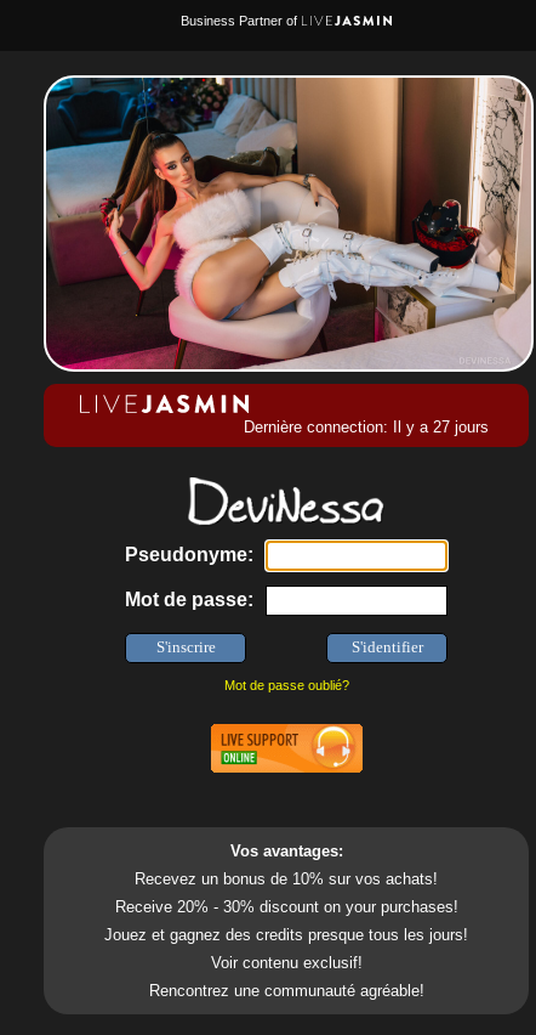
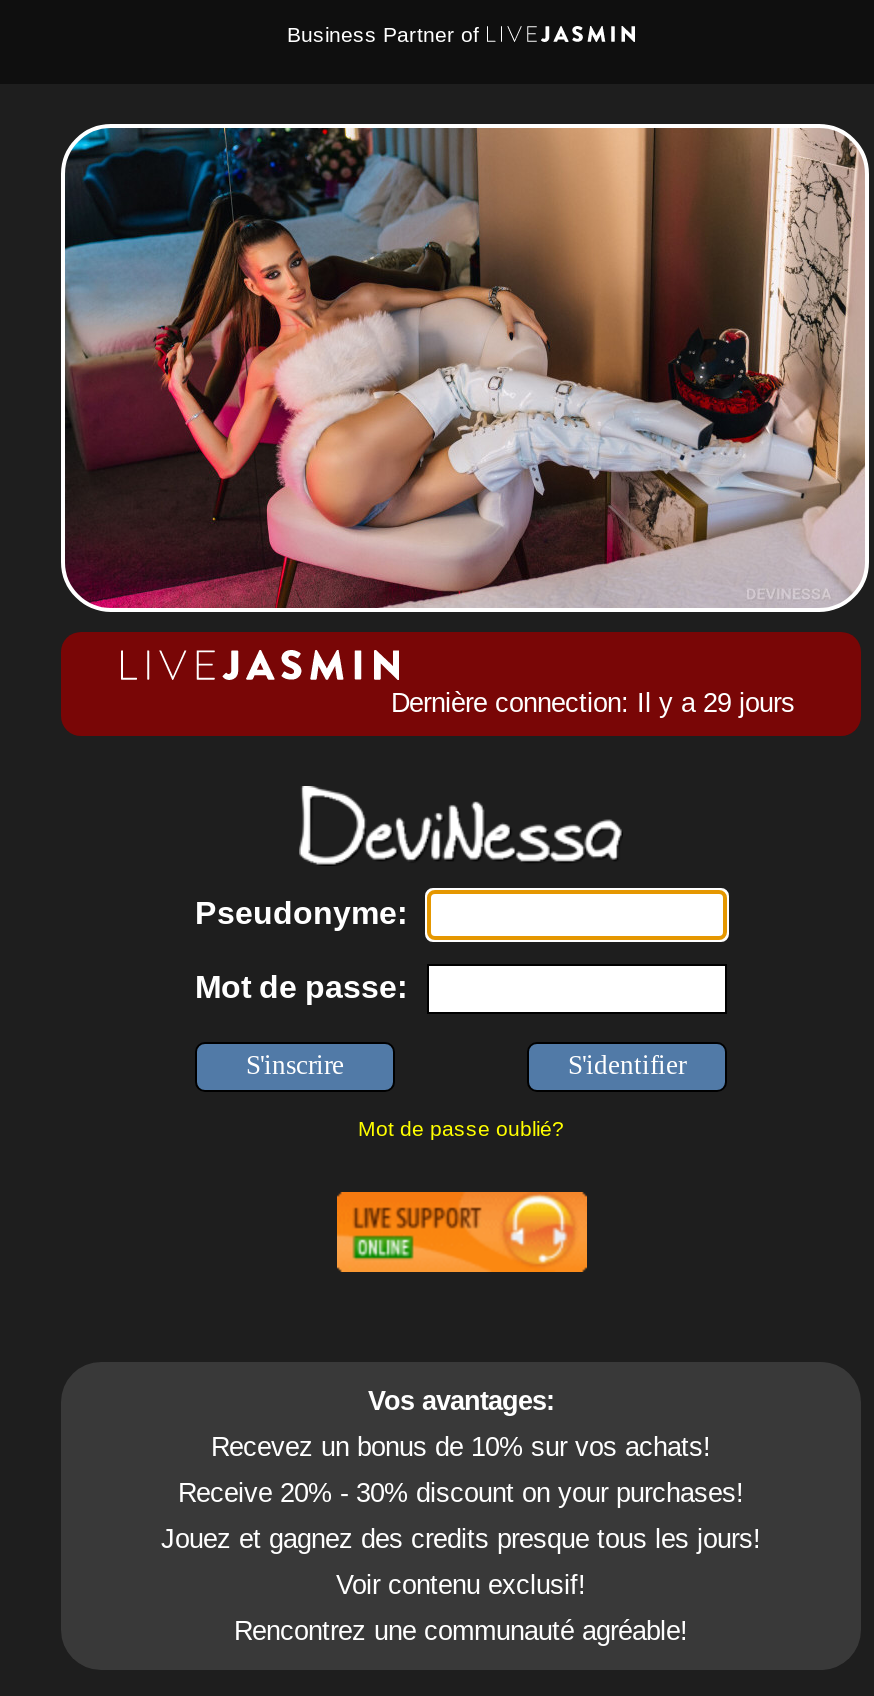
[244,418,489,436] Dernière connection: Il y a 27 jours -> [391,688,795,718] Dernière connection: Il y a 29 jours

